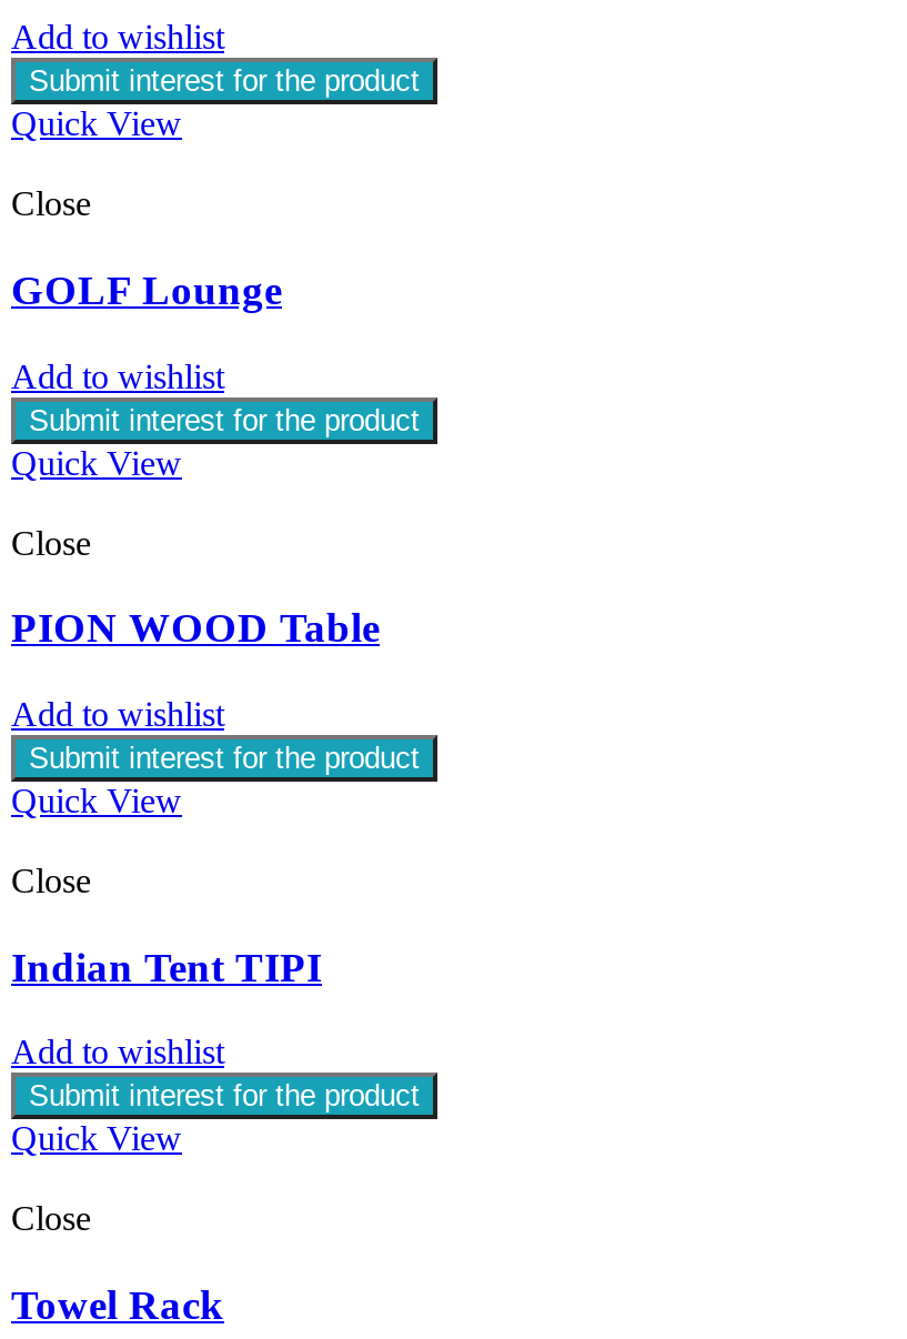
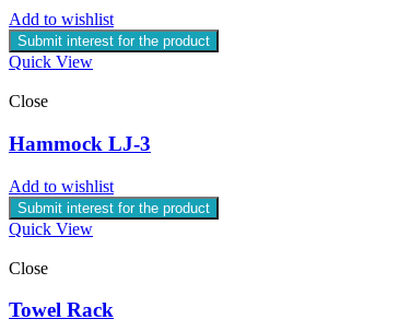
[11,266,420,990] GOLF Lounge | Add to wishlist | Submit interest for the product | Quick View | Close | PION WOOD Table | Add to wishlist | Submit interest for the product | Quick View | Close | Indian Tent TIPI -> [9,132,151,155] Hammock LJ-3

